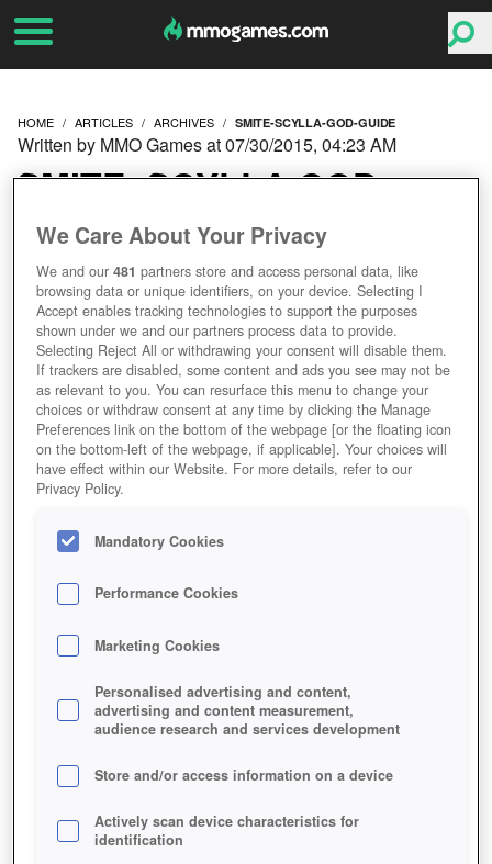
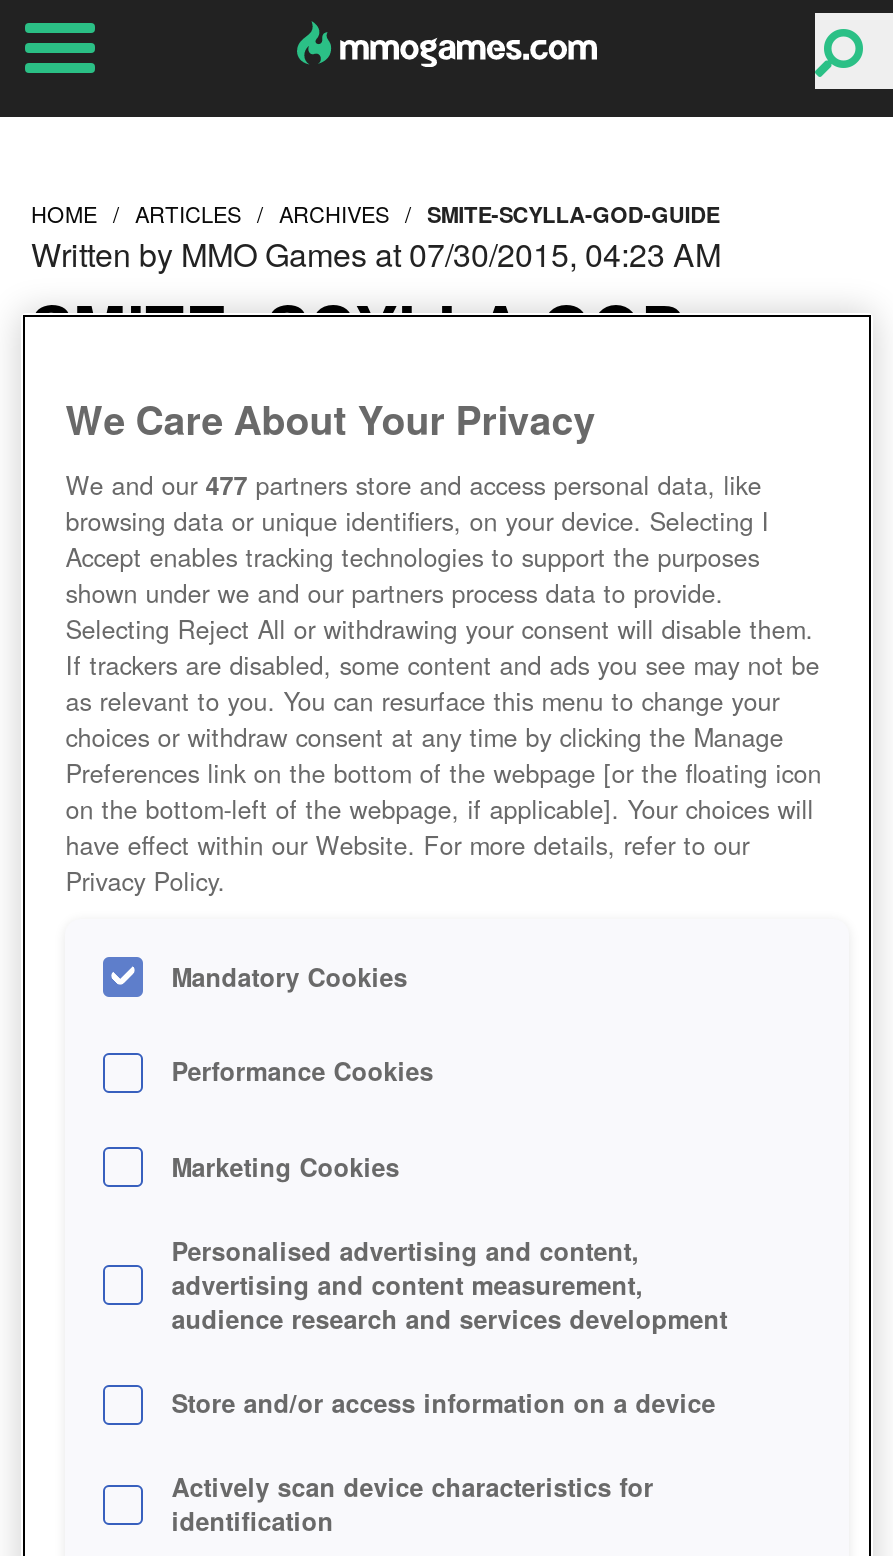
[36,261,419,281] We and our 481 partners store and access personal data, like -> [65,467,761,503] We and our 477 partners store and access personal data, like

